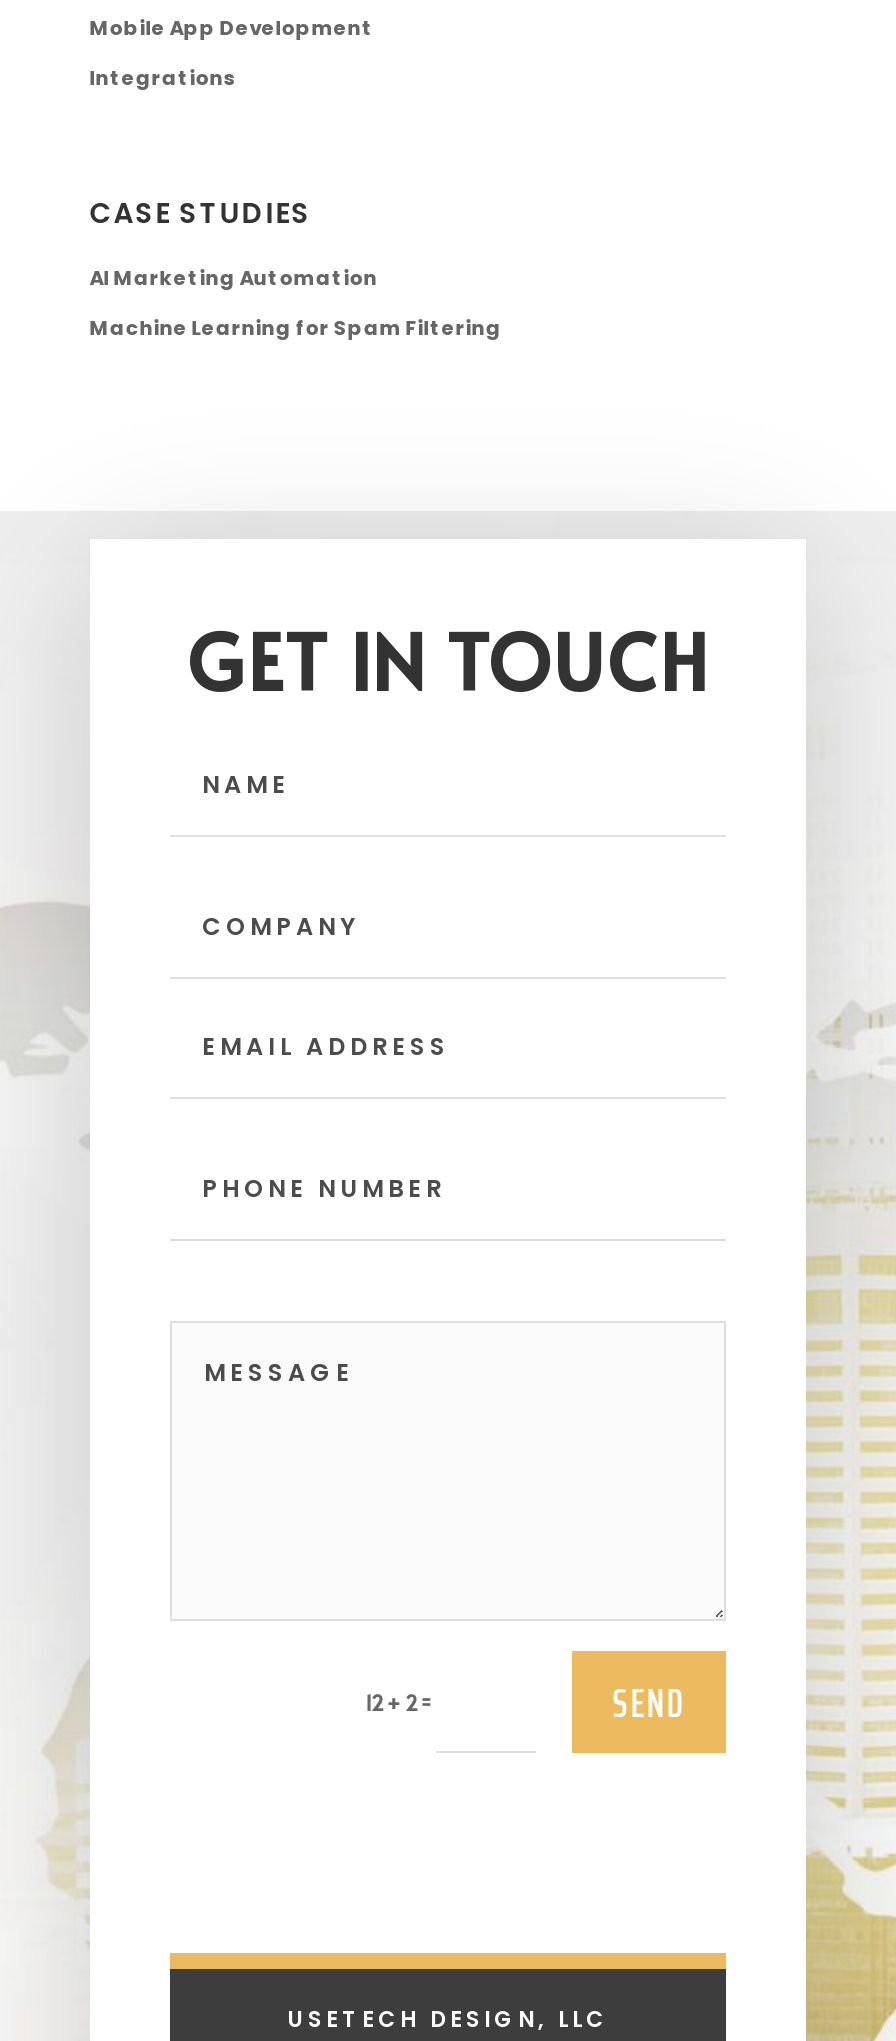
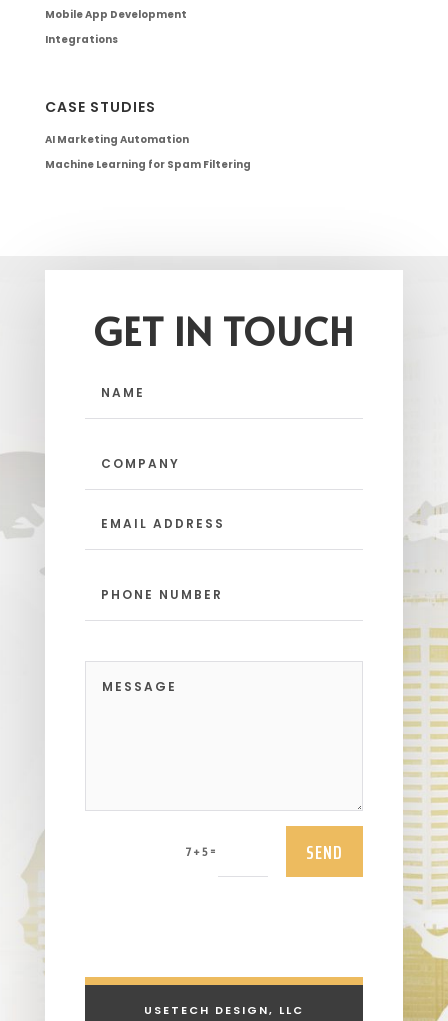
[364,1688,436,1718] 12 + 2= -> [186,844,218,859] 7 + 5=

